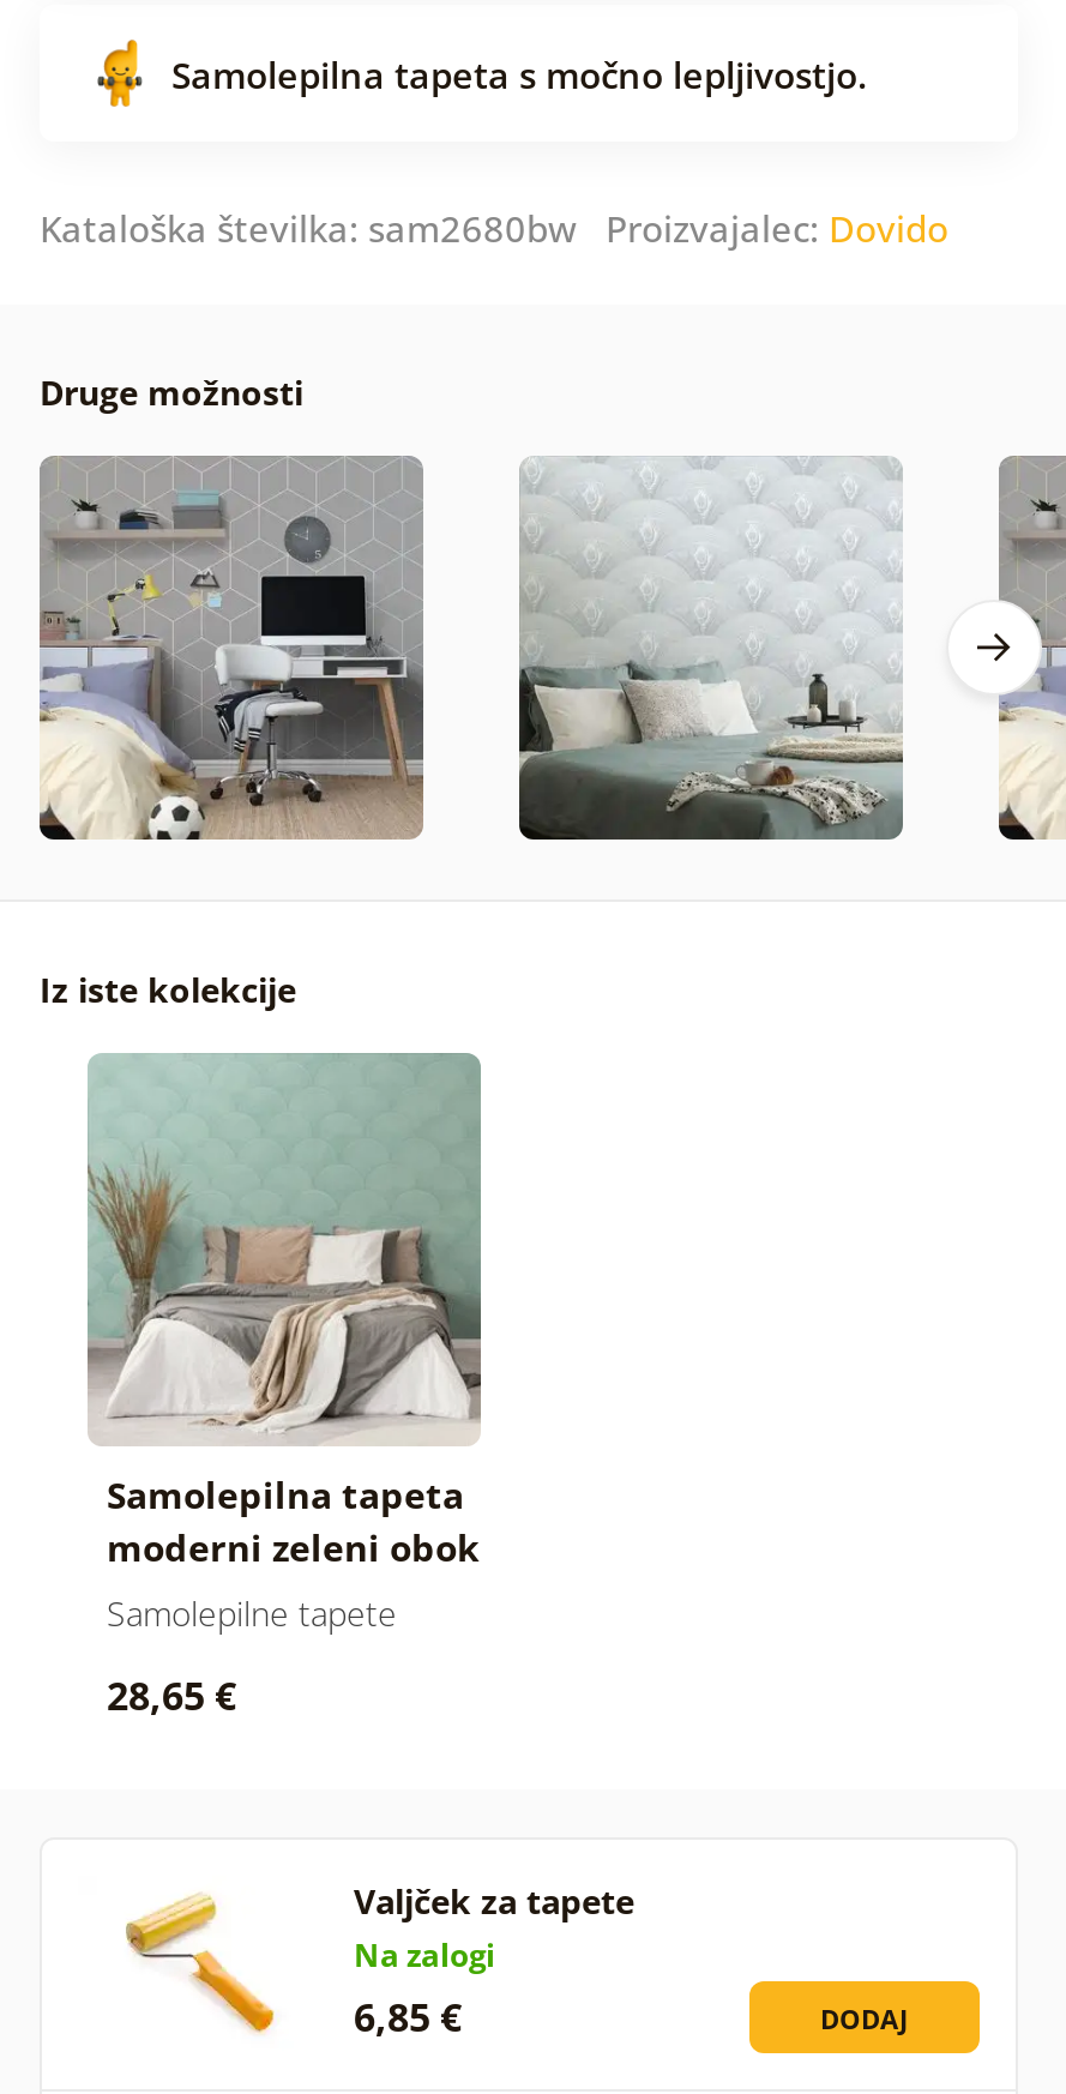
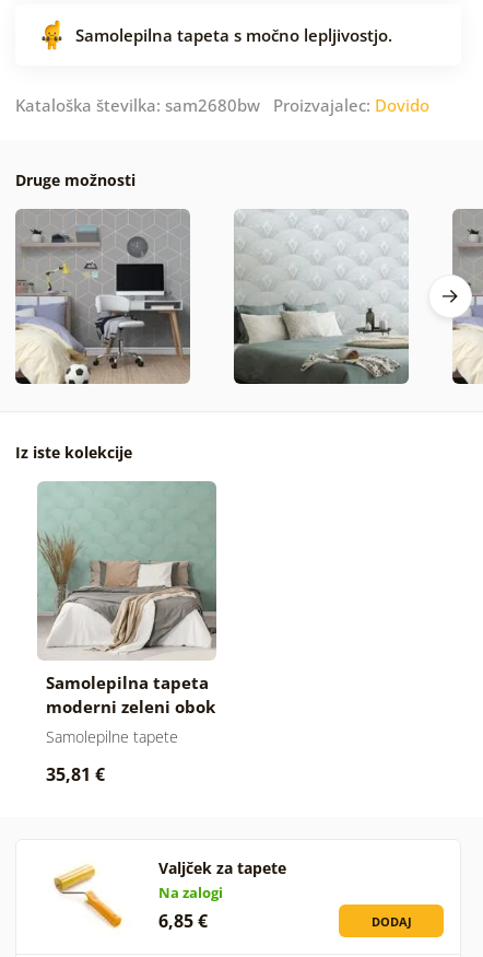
[107,1670,236,1722] 28,65 € -> [46,762,105,786] 35,81 €

